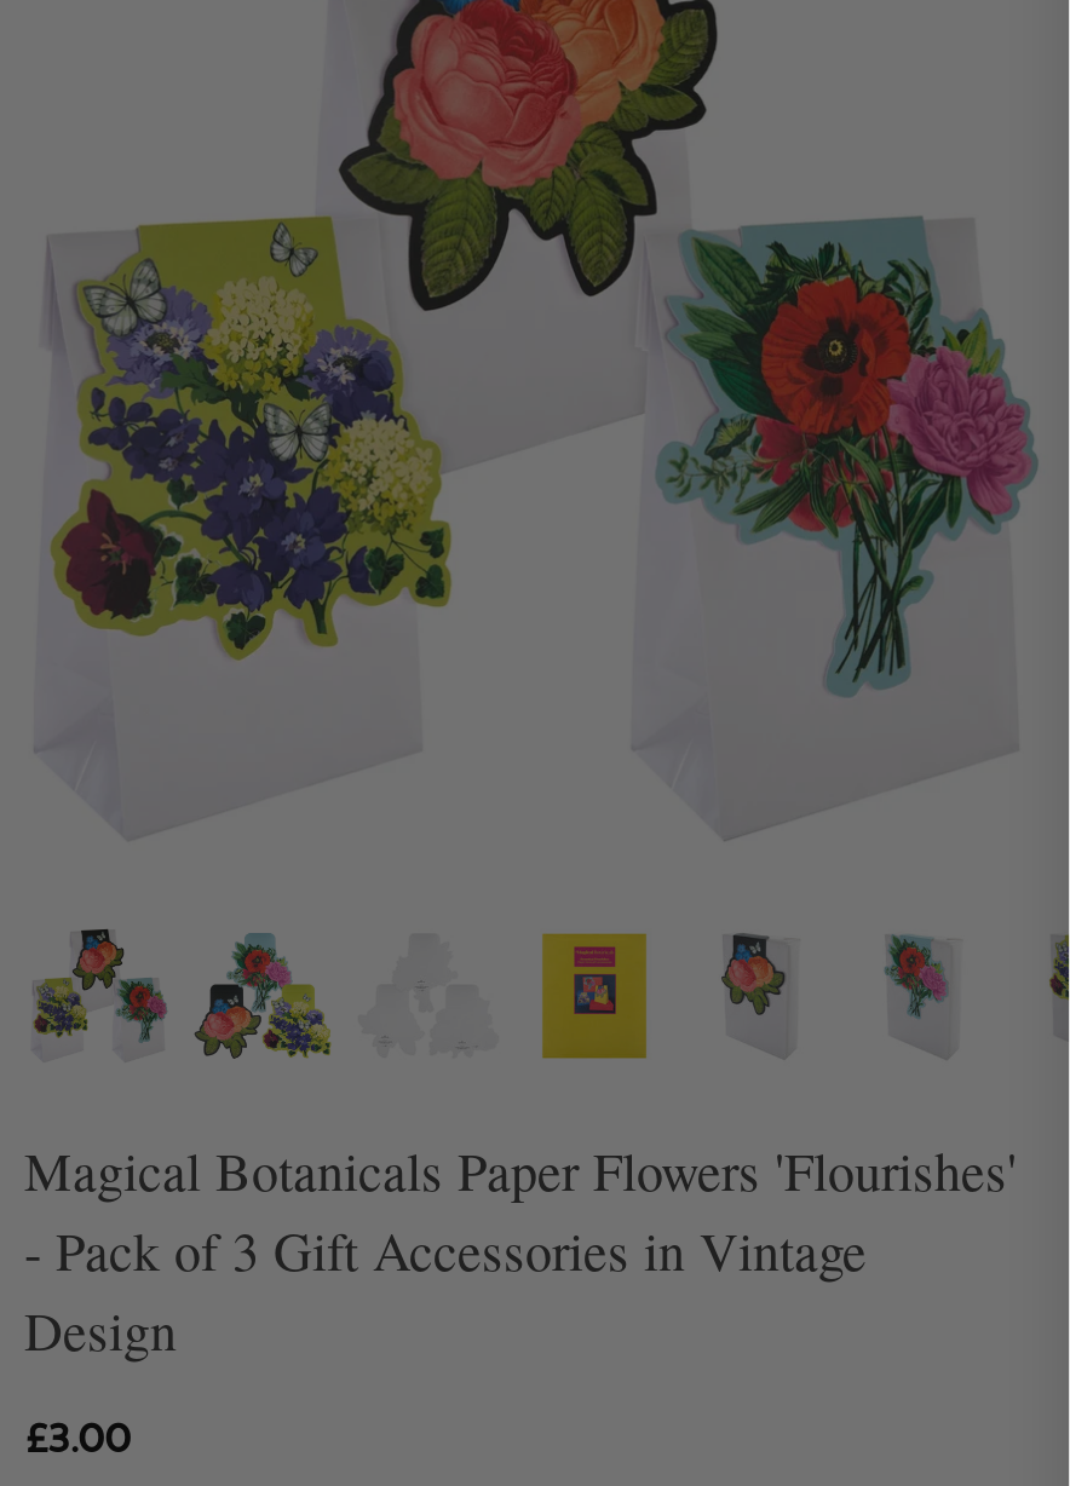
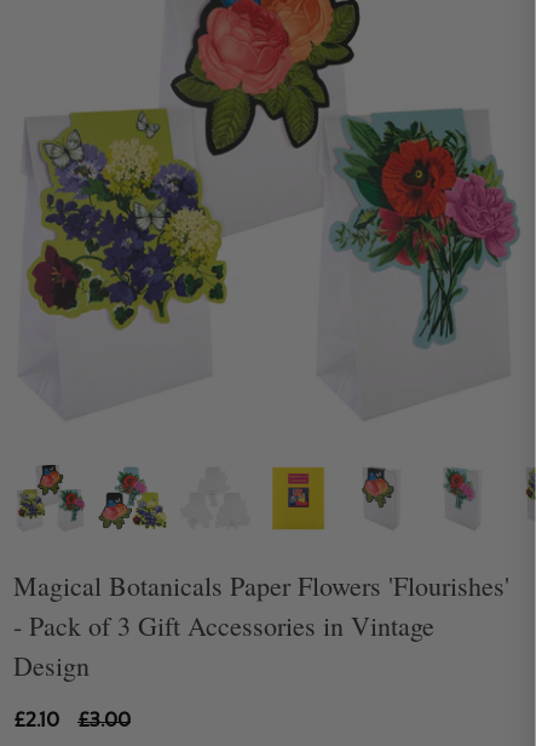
none -> [13,711,59,730] £2.10

